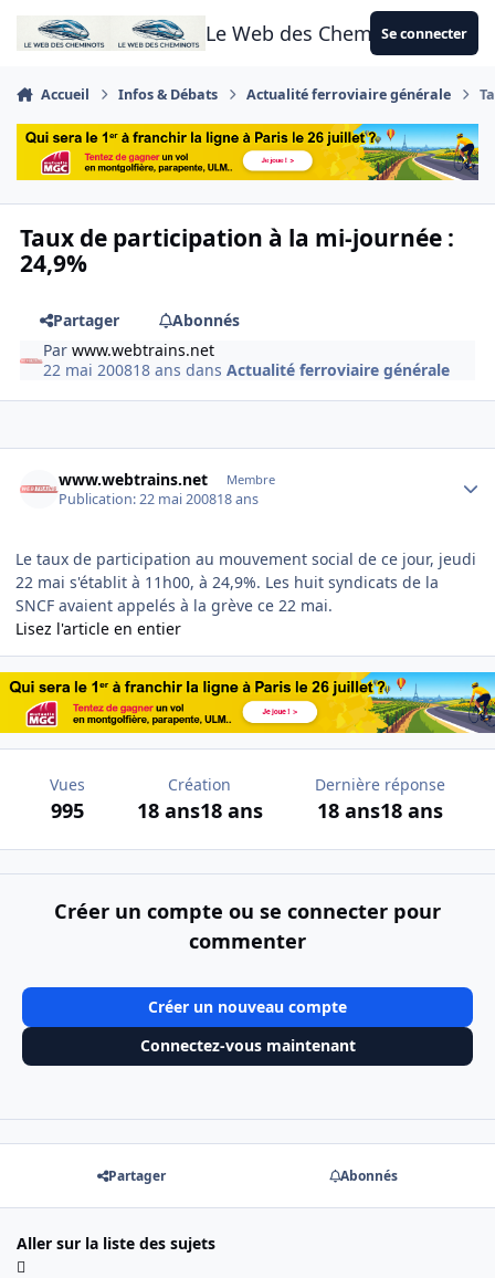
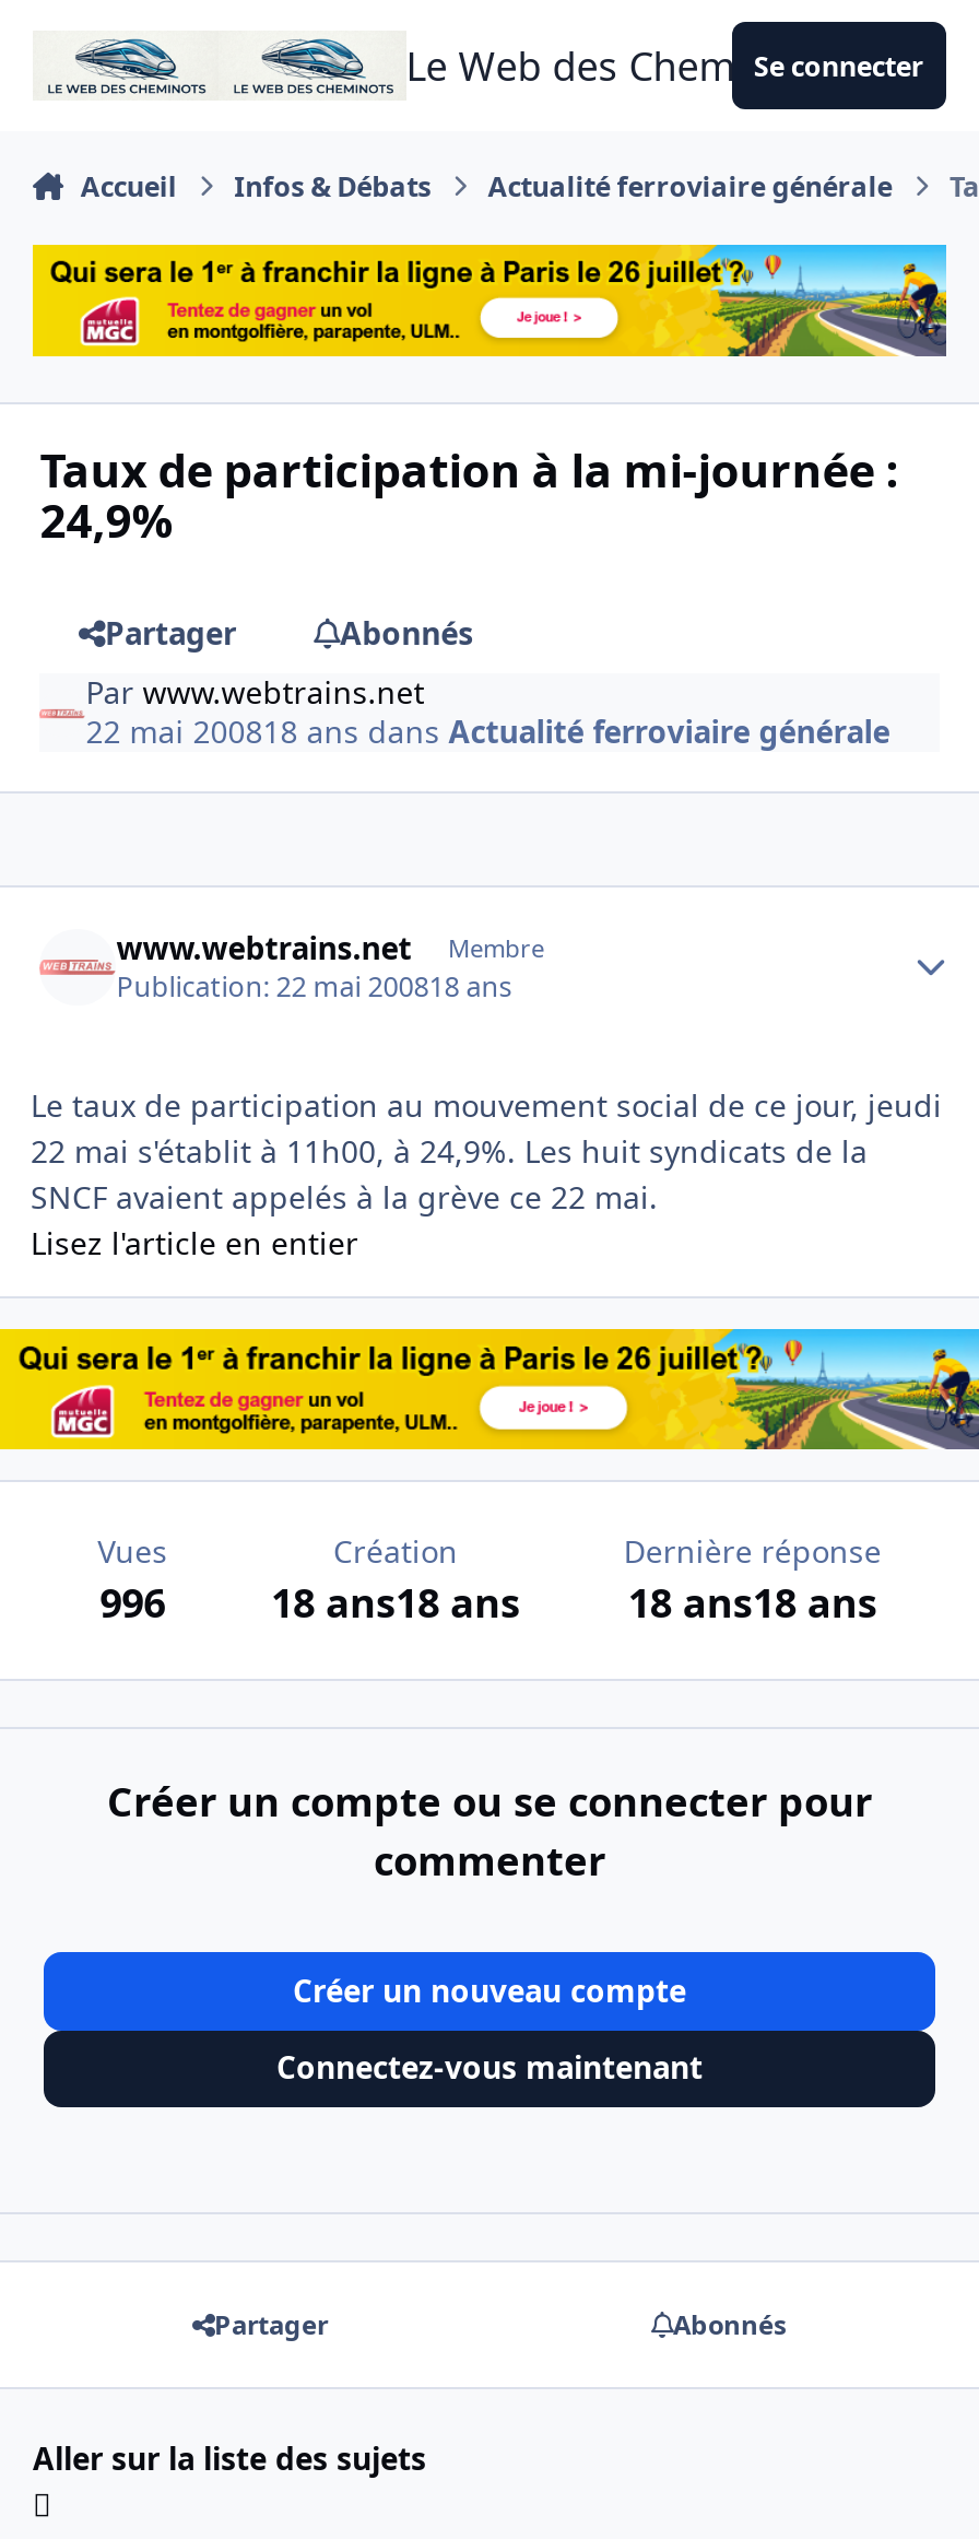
[50,797,84,824] 995 -> [100,1577,165,1629] 996

